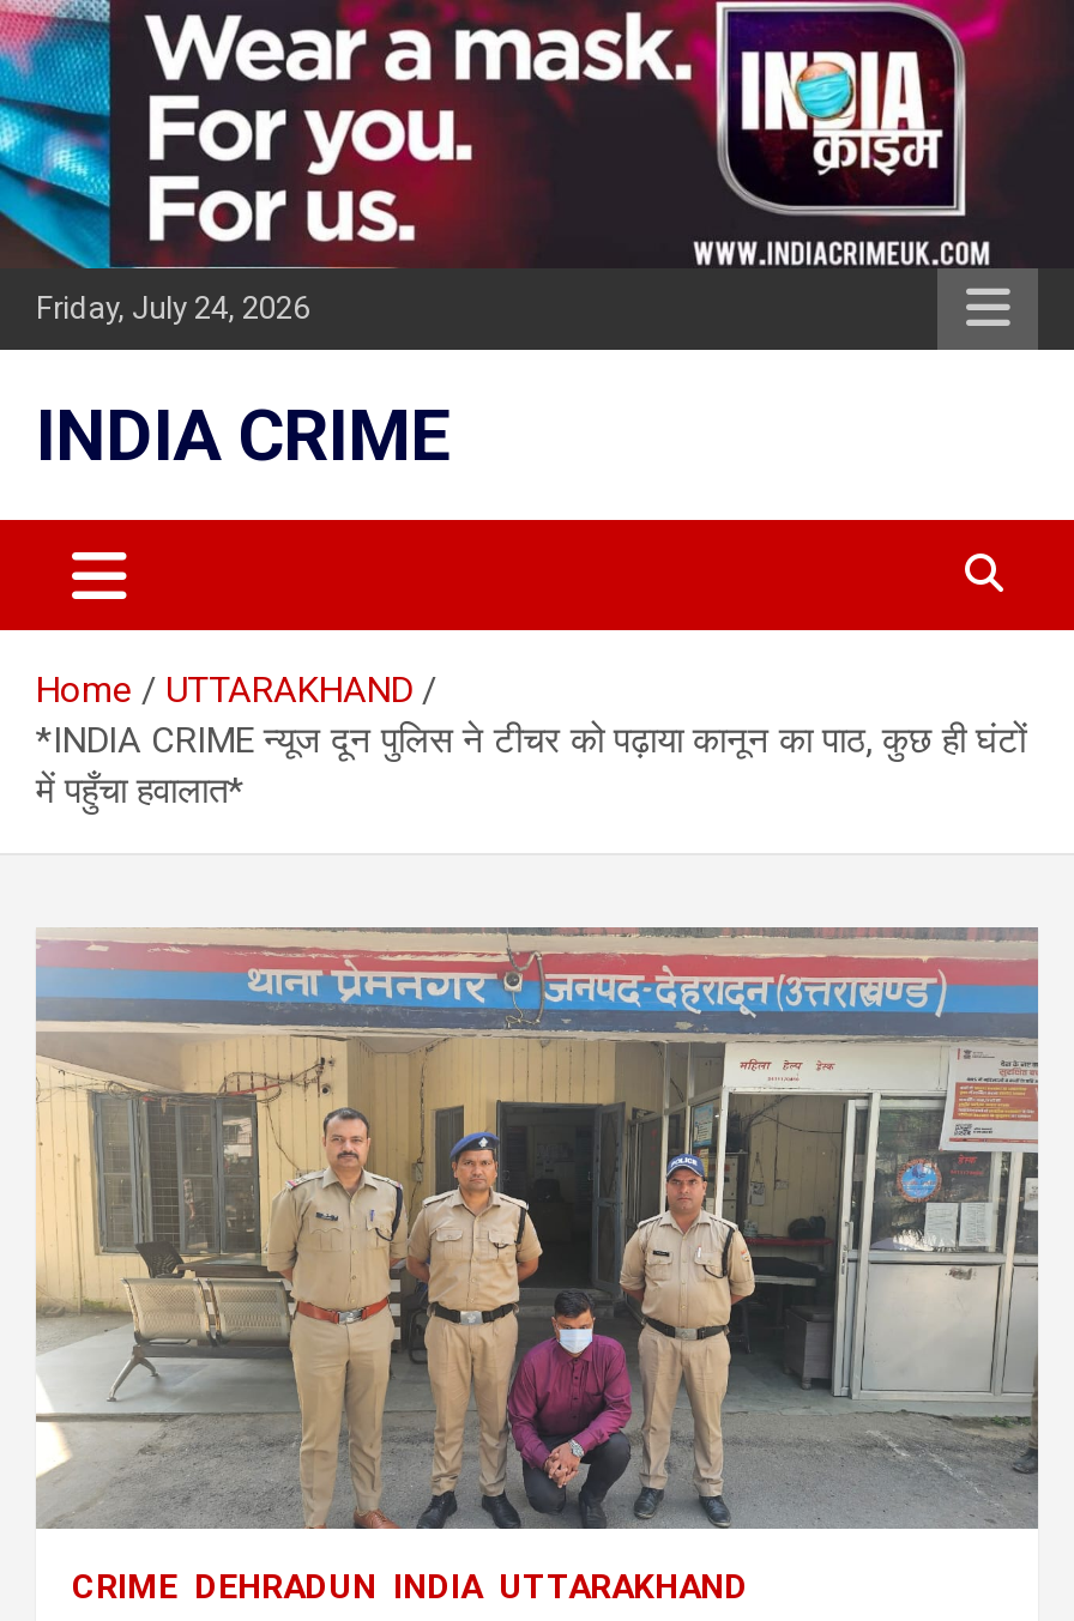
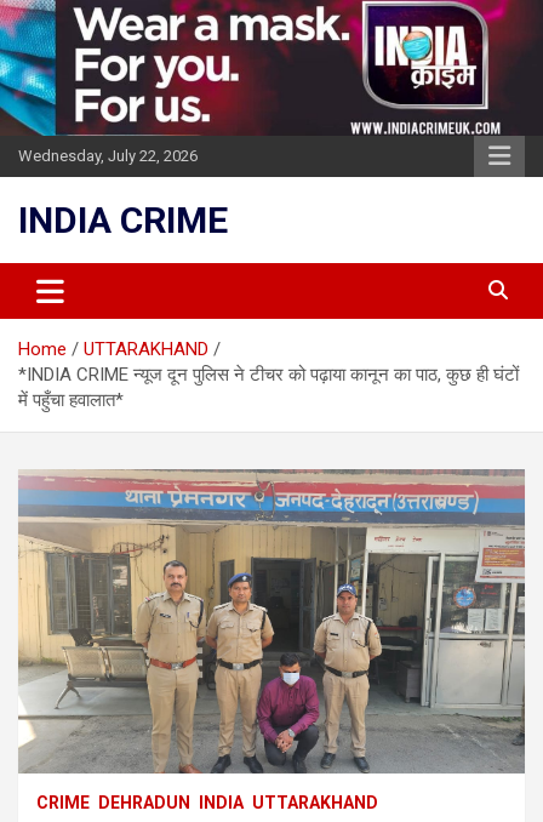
[36,290,309,326] Friday, July 24, 2026 -> [18,147,198,165] Wednesday, July 22, 2026

